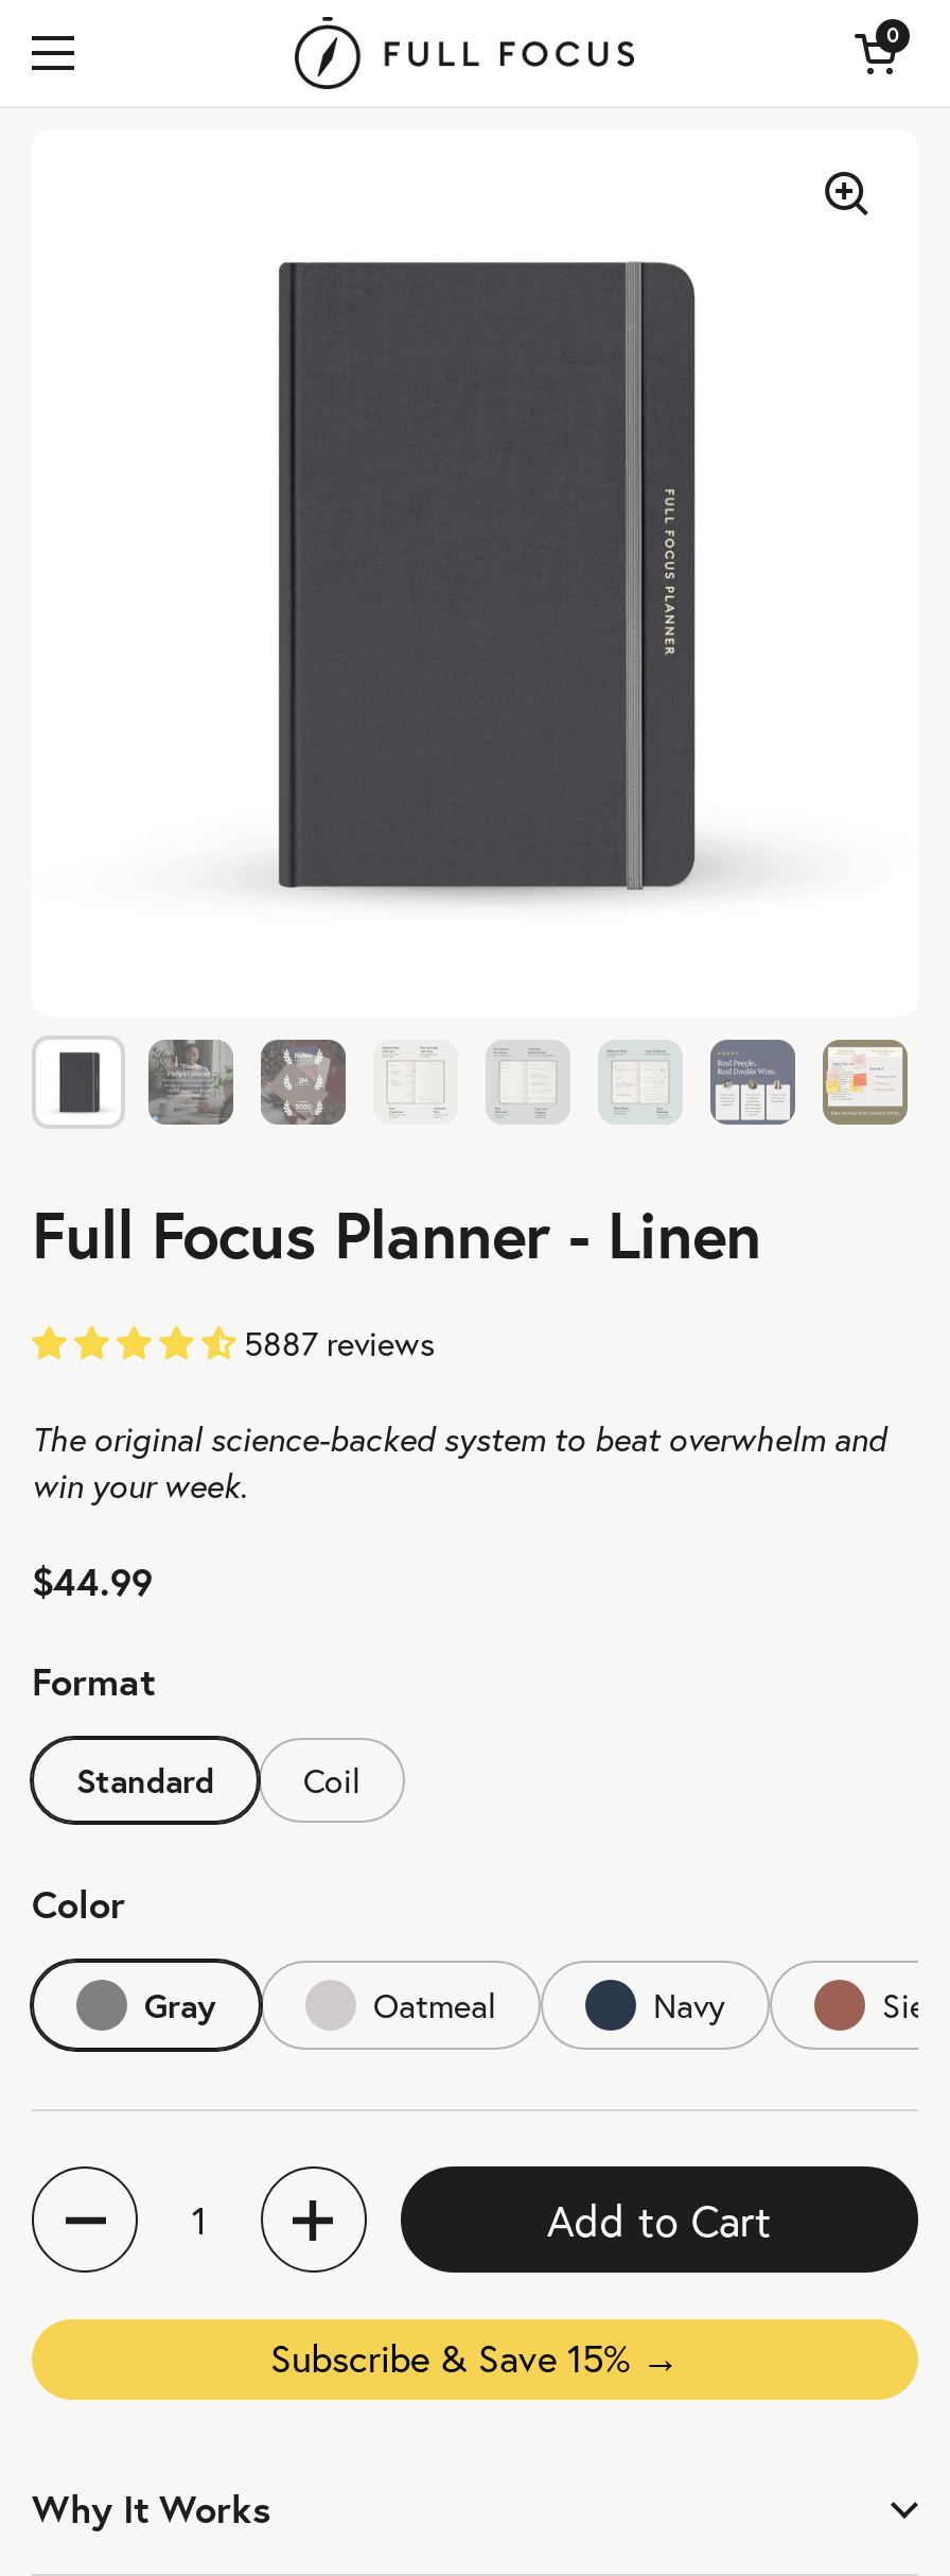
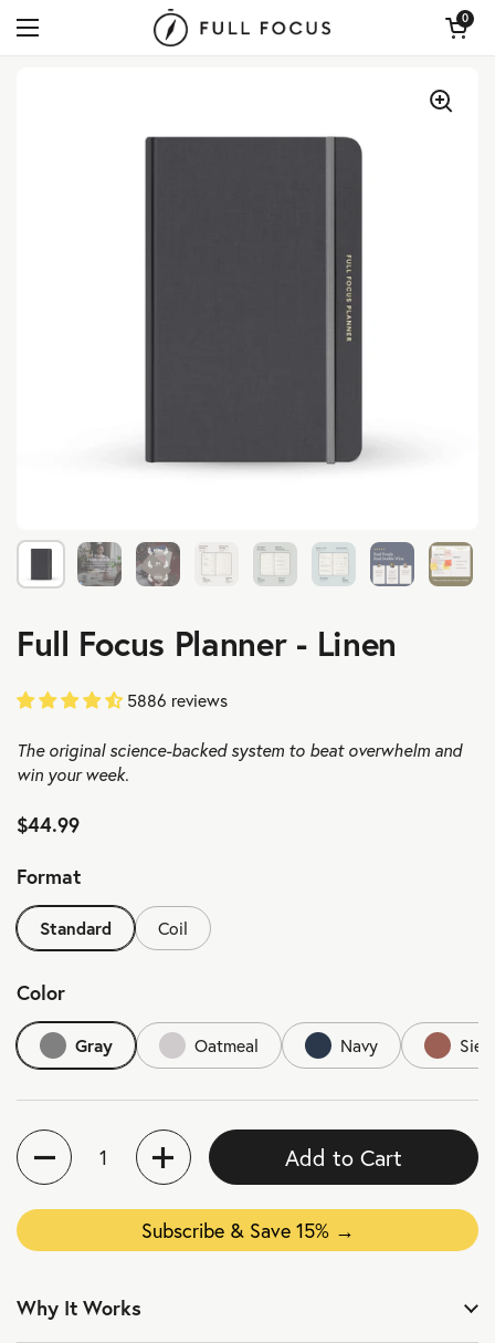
[244,1322,435,1364] 5887 reviews -> [127,689,228,711] 5886 reviews

